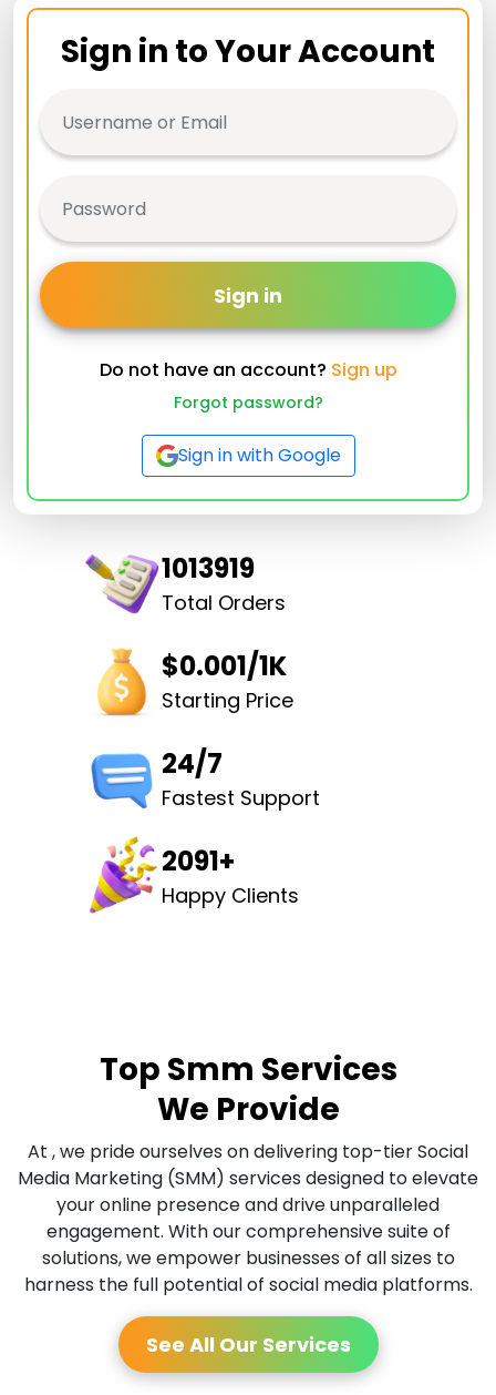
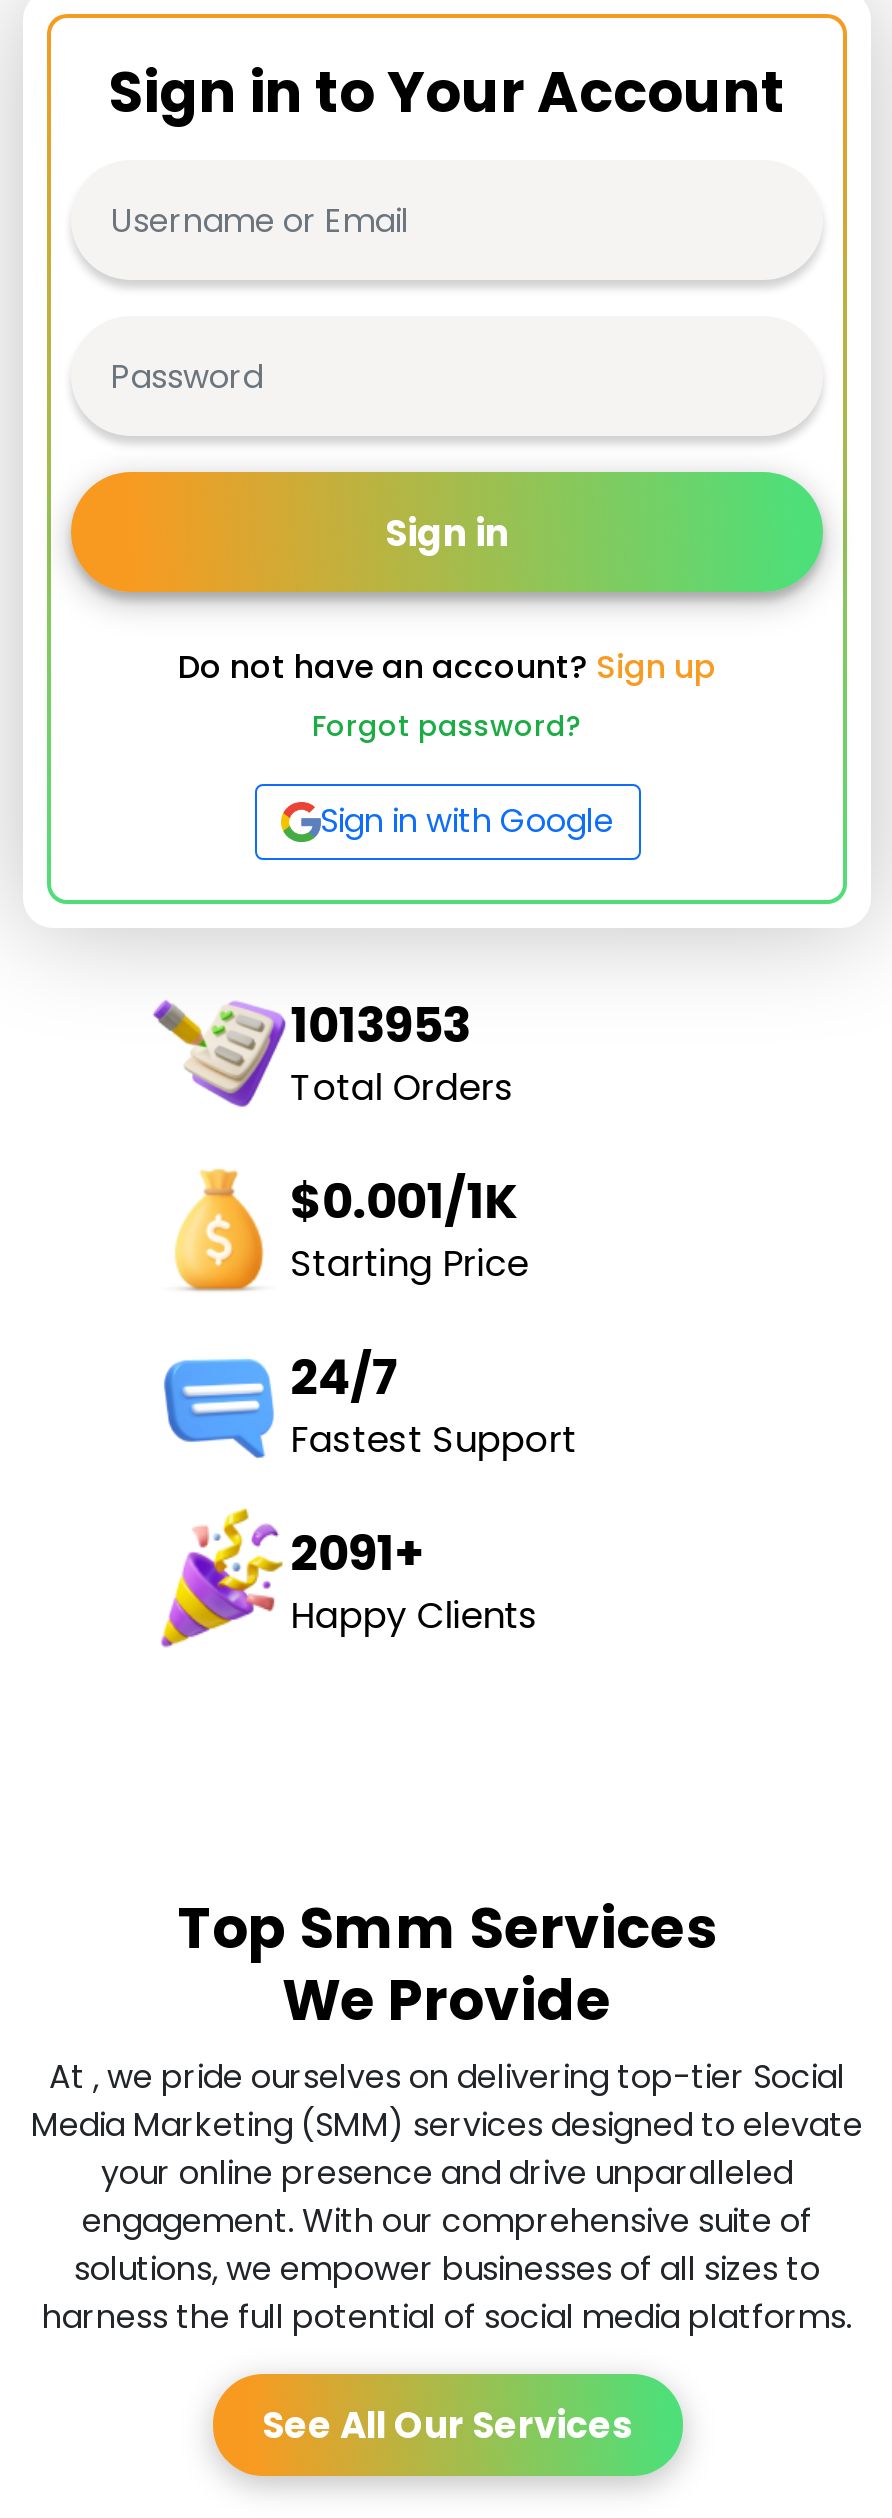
[161,550,254,587] 1013919 -> [290,992,470,1058] 1013953

